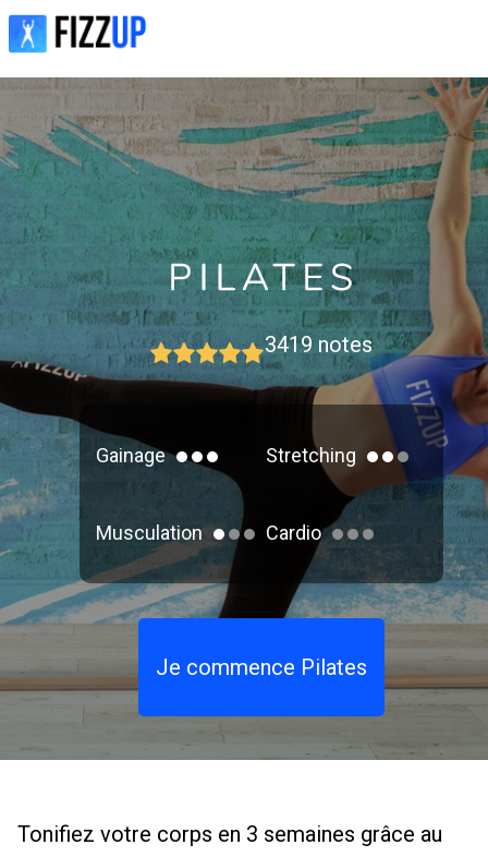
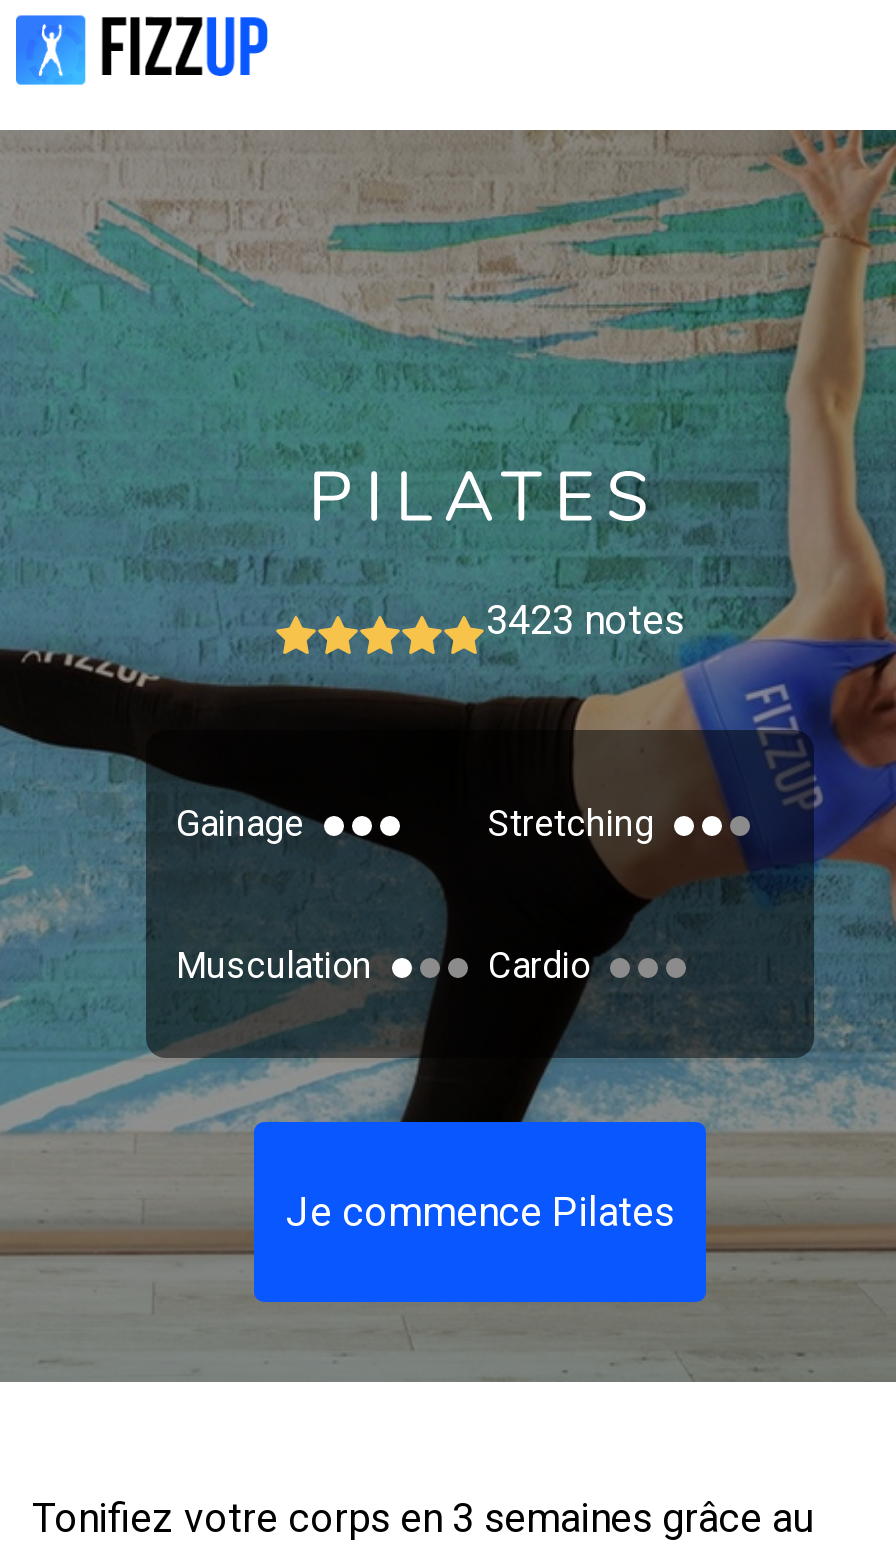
[265,331,373,358] 3419 notes -> [486,596,684,644] 3423 notes

